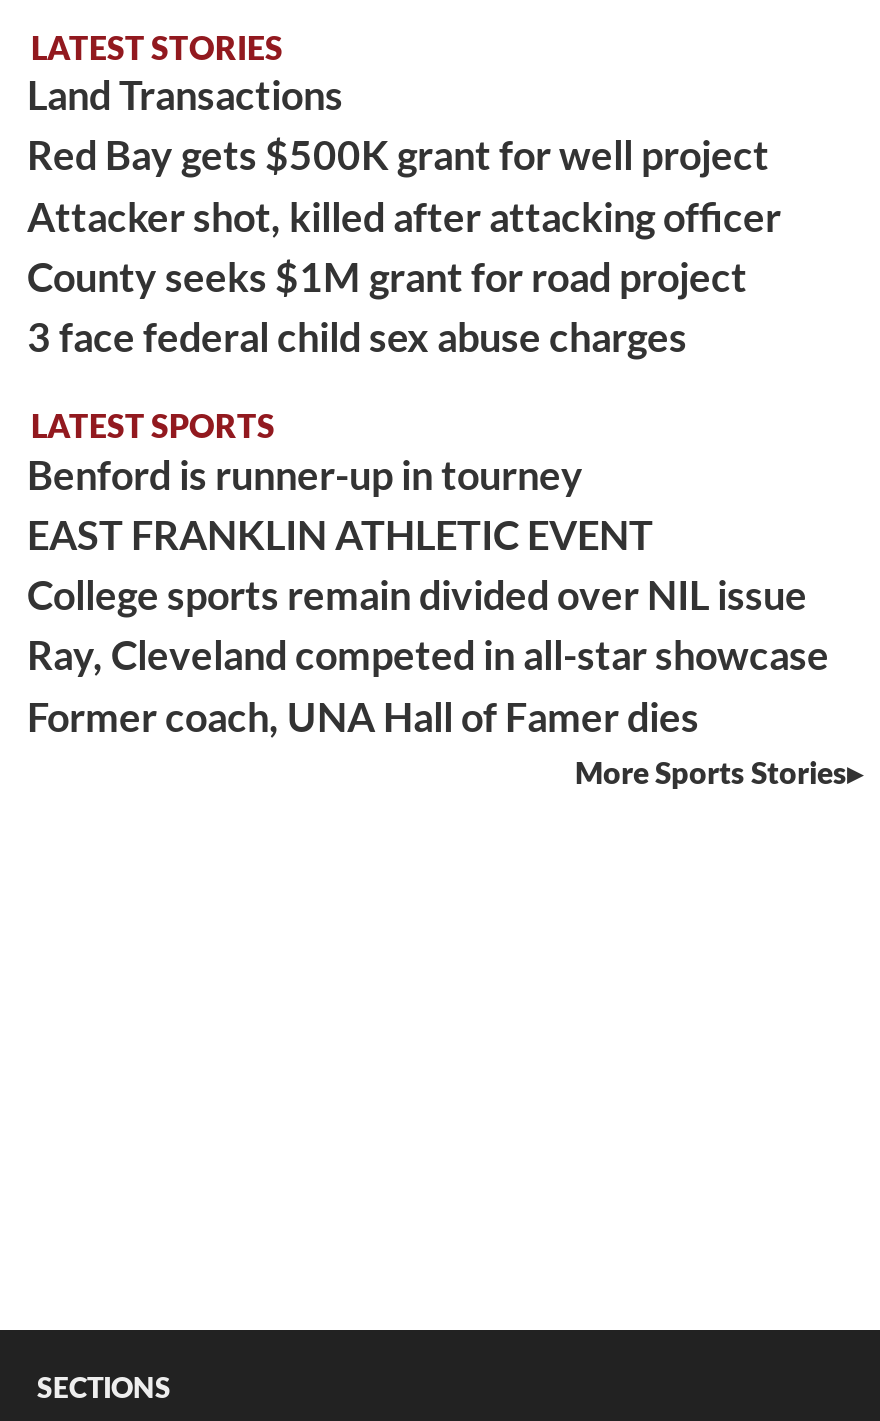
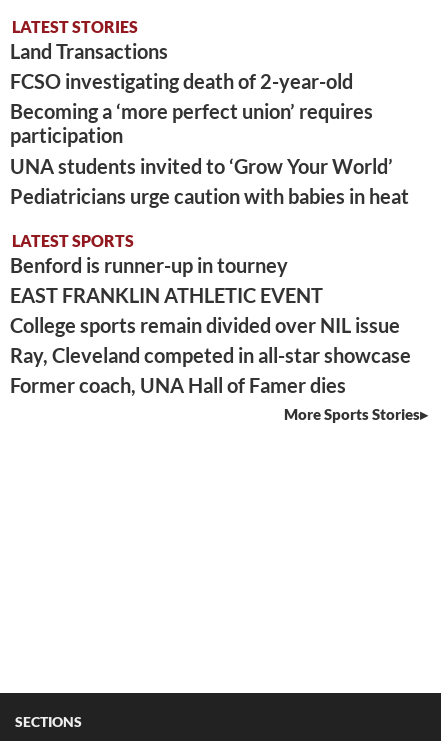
[27,130,781,360] Red Bay gets $500K grant for well project | Attacker shot, killed after attacking officer | County seeks $1M grant for road project | 3 face federal child sex abuse charges -> [10,69,409,208] FCSO investigating death of 2-year-old | Becoming a ‘more perfect union’ requires | participation | UNA students invited to ‘Grow Your World’ | Pediatricians urge caution with babies in heat

